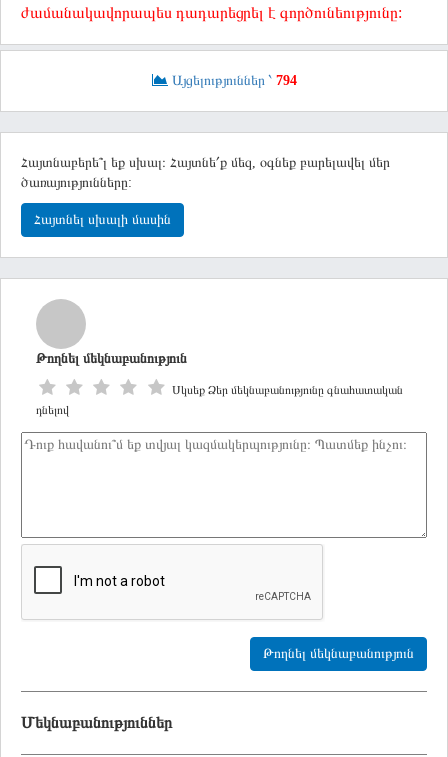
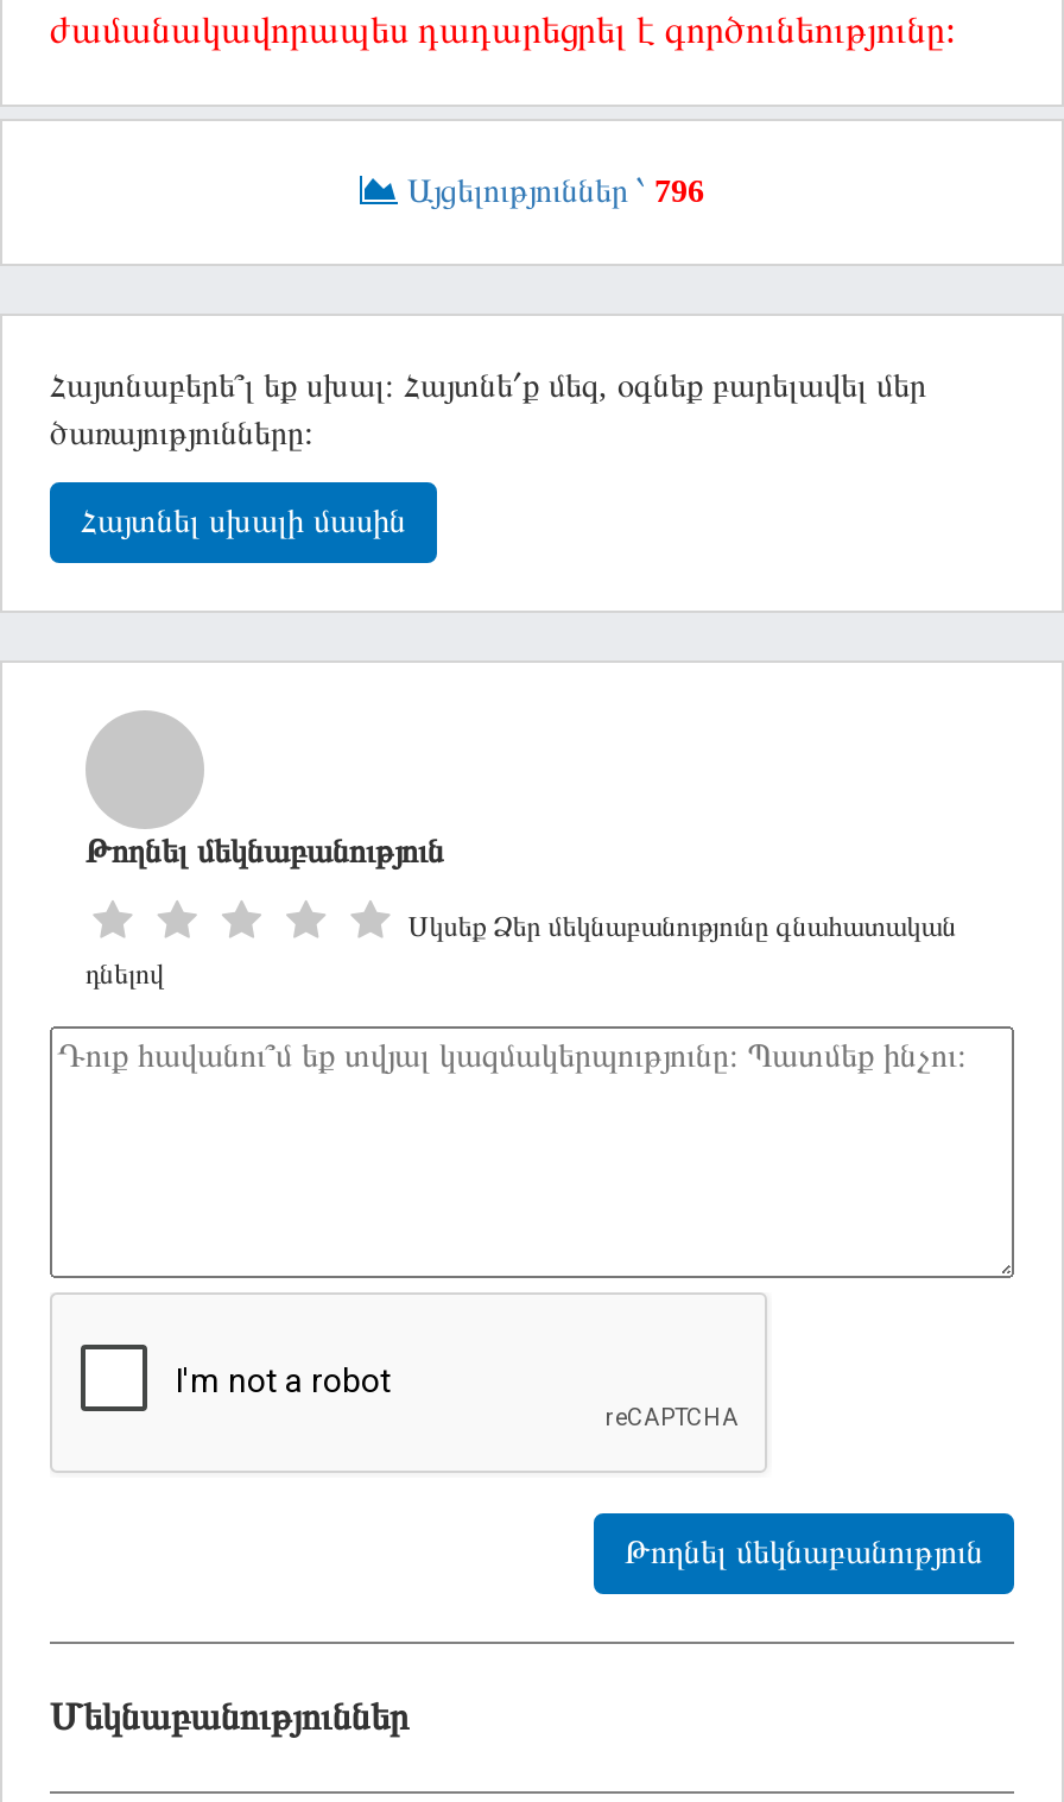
[171,73,296,88] Այցելություններ ՝ 794 -> [407,173,704,209] Այցելություններ ՝ 796

